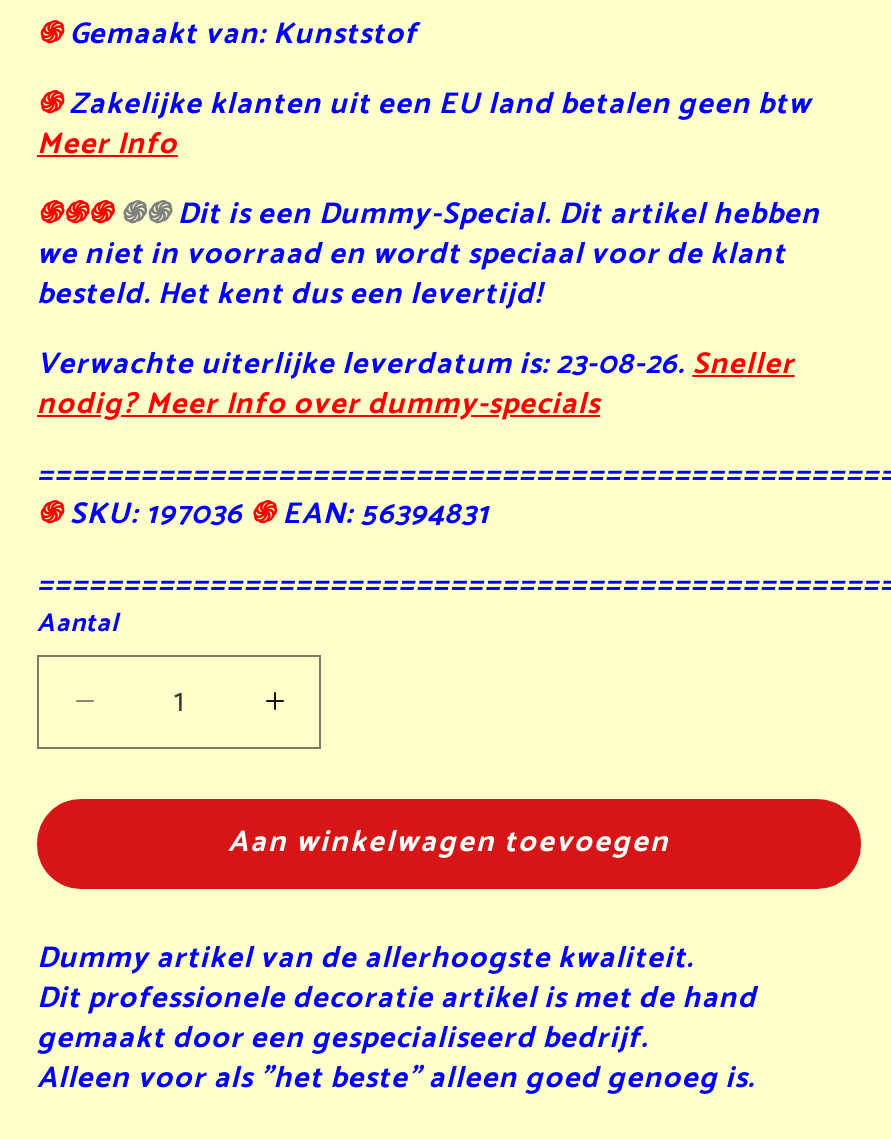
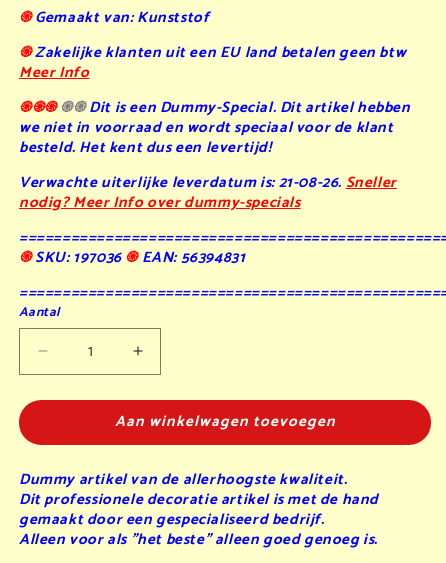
[37,339,795,389] Verwachte uiterlijke leverdatum is: 23-08-26.Sneller -> [19,170,397,195] Verwachte uiterlijke leverdatum is: 21-08-26.Sneller

